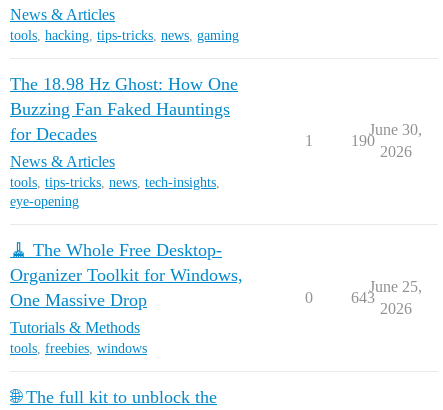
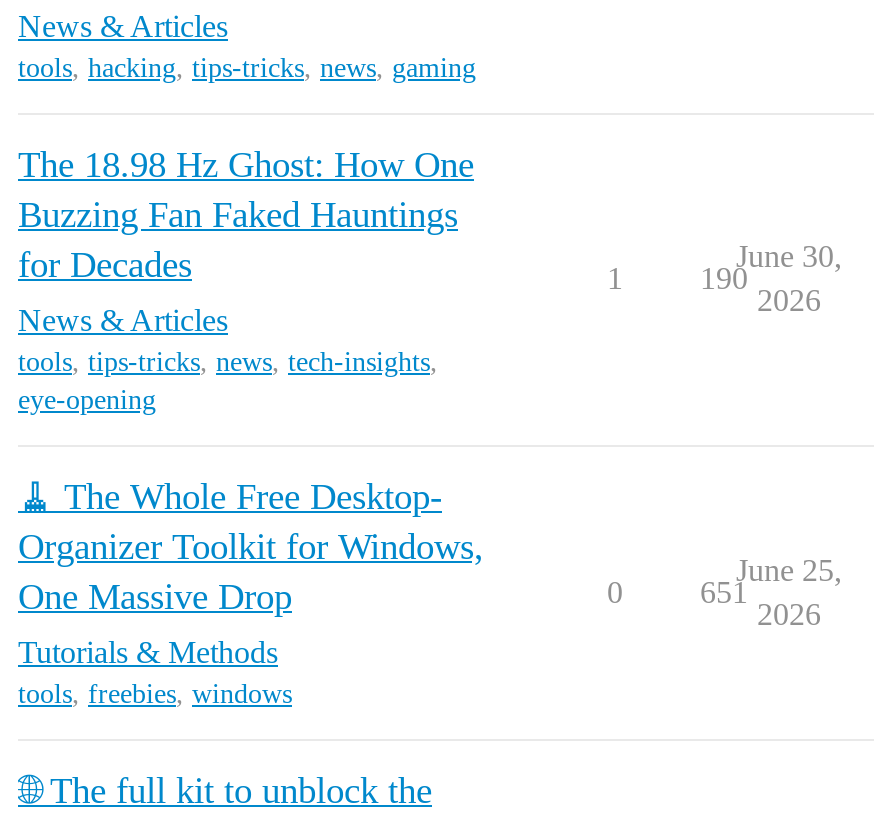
[351,289,375,306] 643 -> [700,575,748,609] 651

